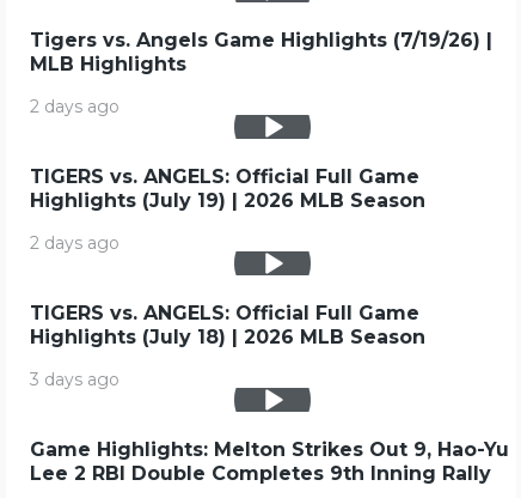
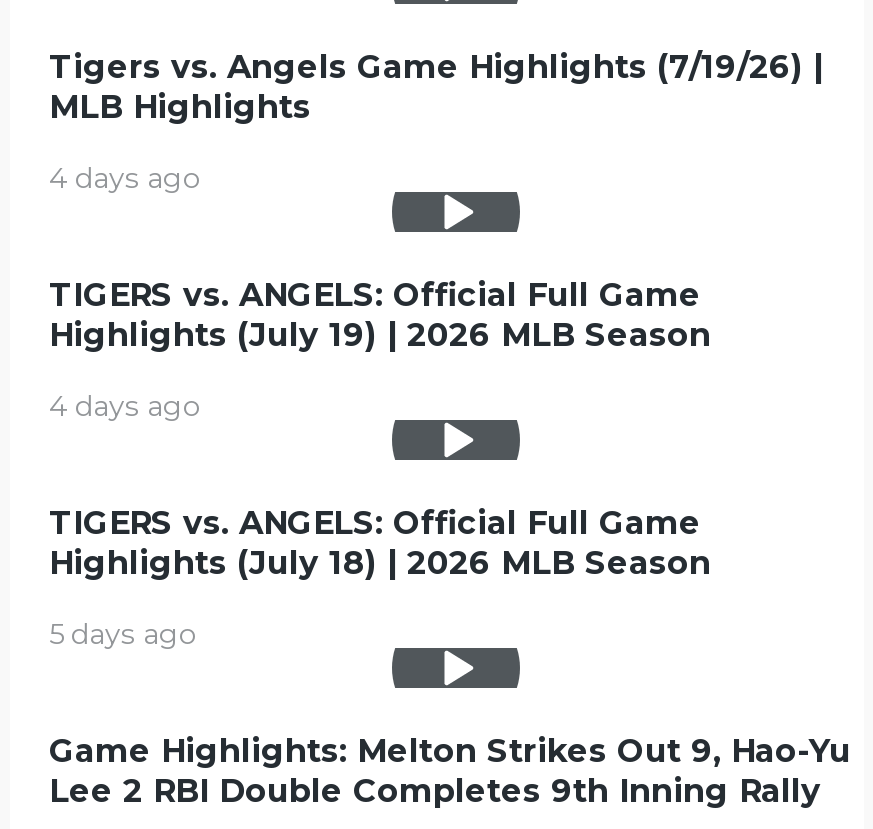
[29,95,119,117] 2 days ago -> [49,159,201,195] 4 days ago
[29,232,119,253] 2 days ago -> [49,387,201,423] 4 days ago
[29,368,119,390] 3 days ago -> [49,615,197,651] 5 days ago

